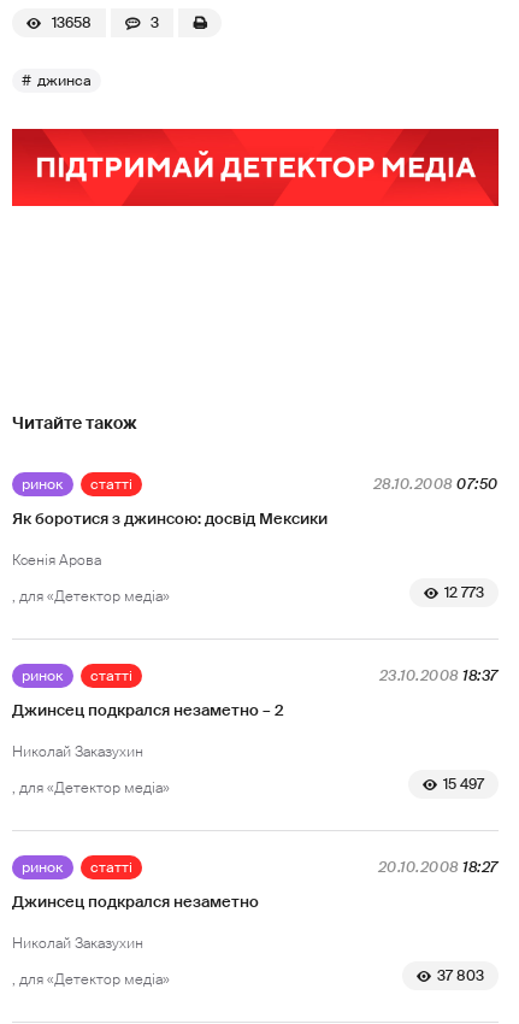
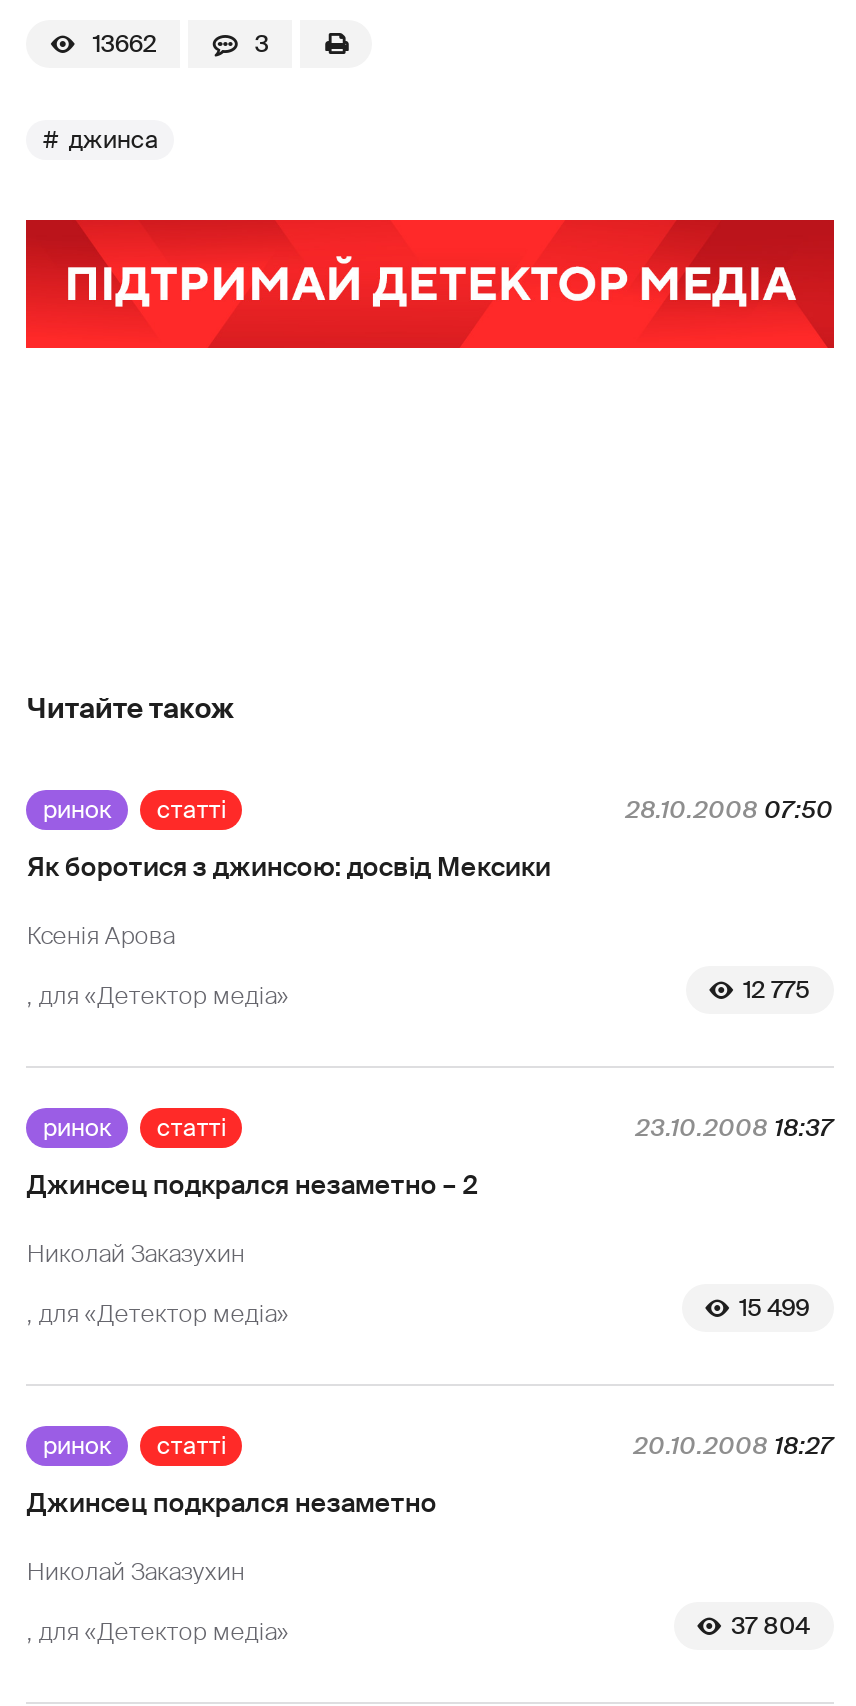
[52,13,92,33] 13658 -> [93,28,157,60] 13662
[444,584,484,603] 12 773 -> [743,975,809,1007] 12 775
[443,775,484,794] 15 497 -> [739,1293,809,1325] 15 499
[437,967,484,986] 37 803 -> [731,1611,809,1643] 37 804

